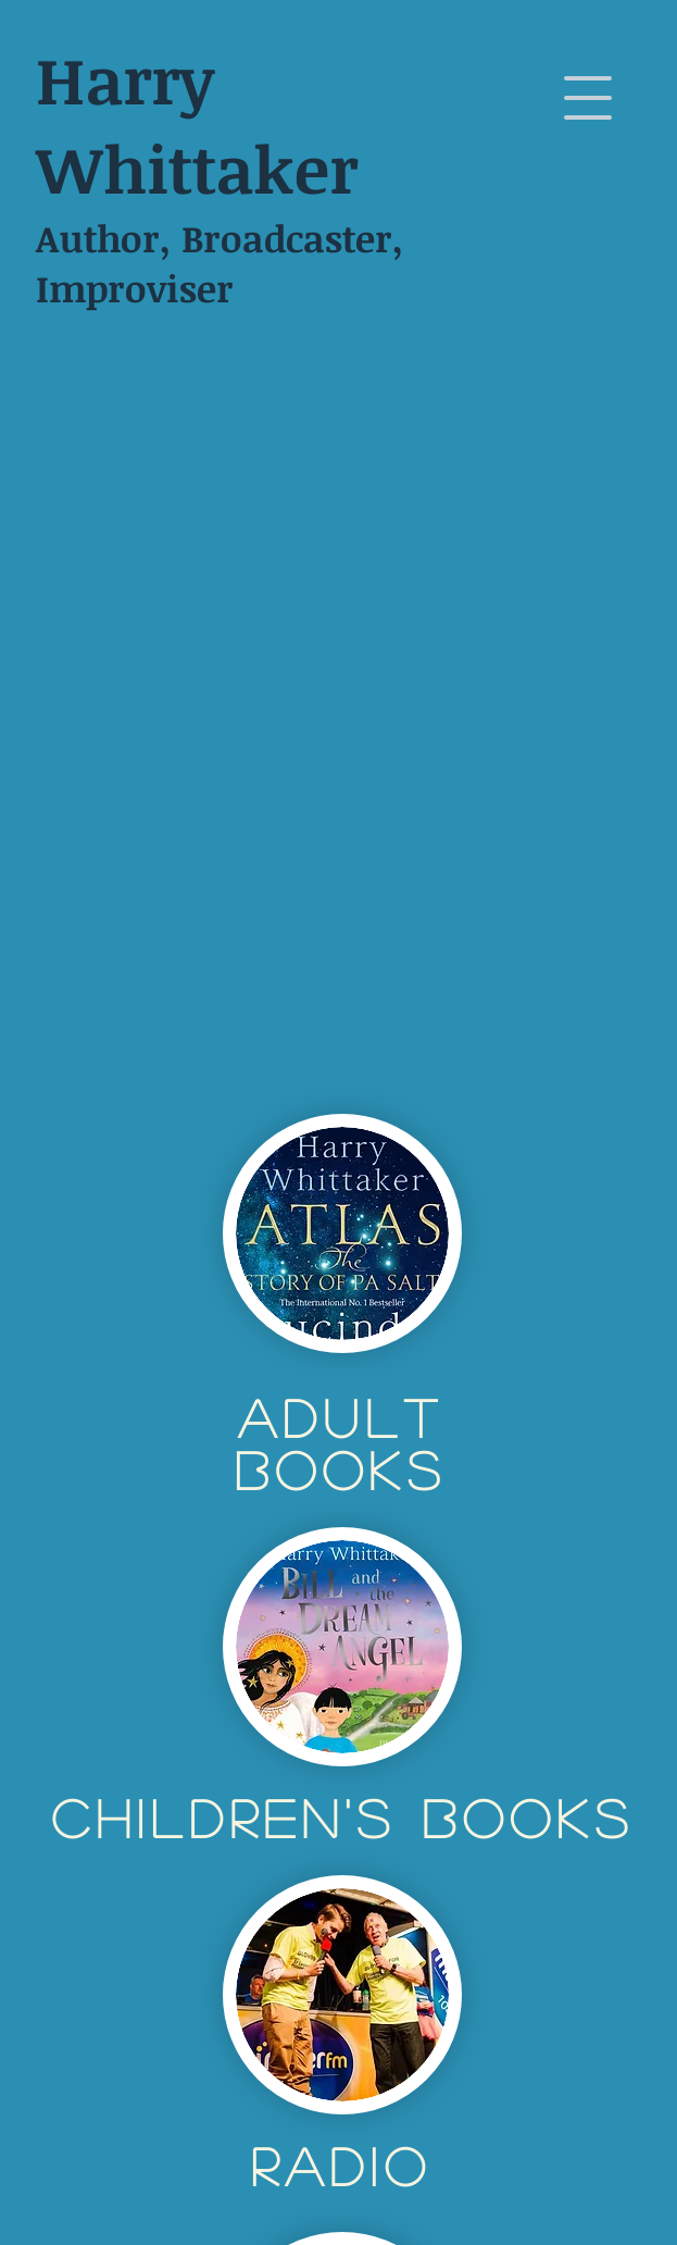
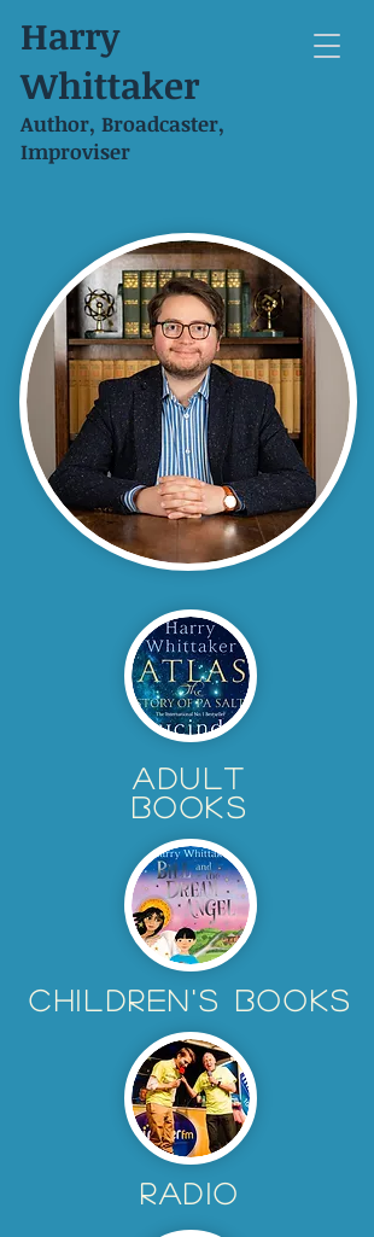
none -> [18,232,358,572] [image]

